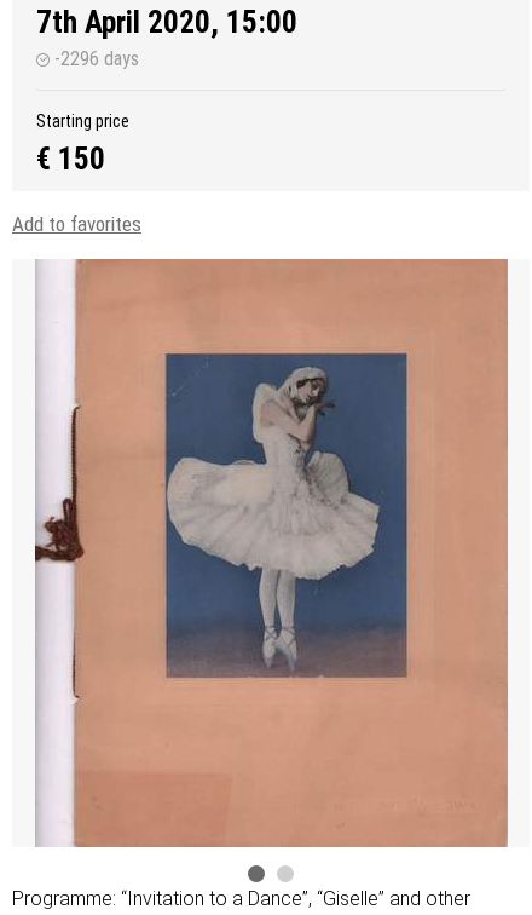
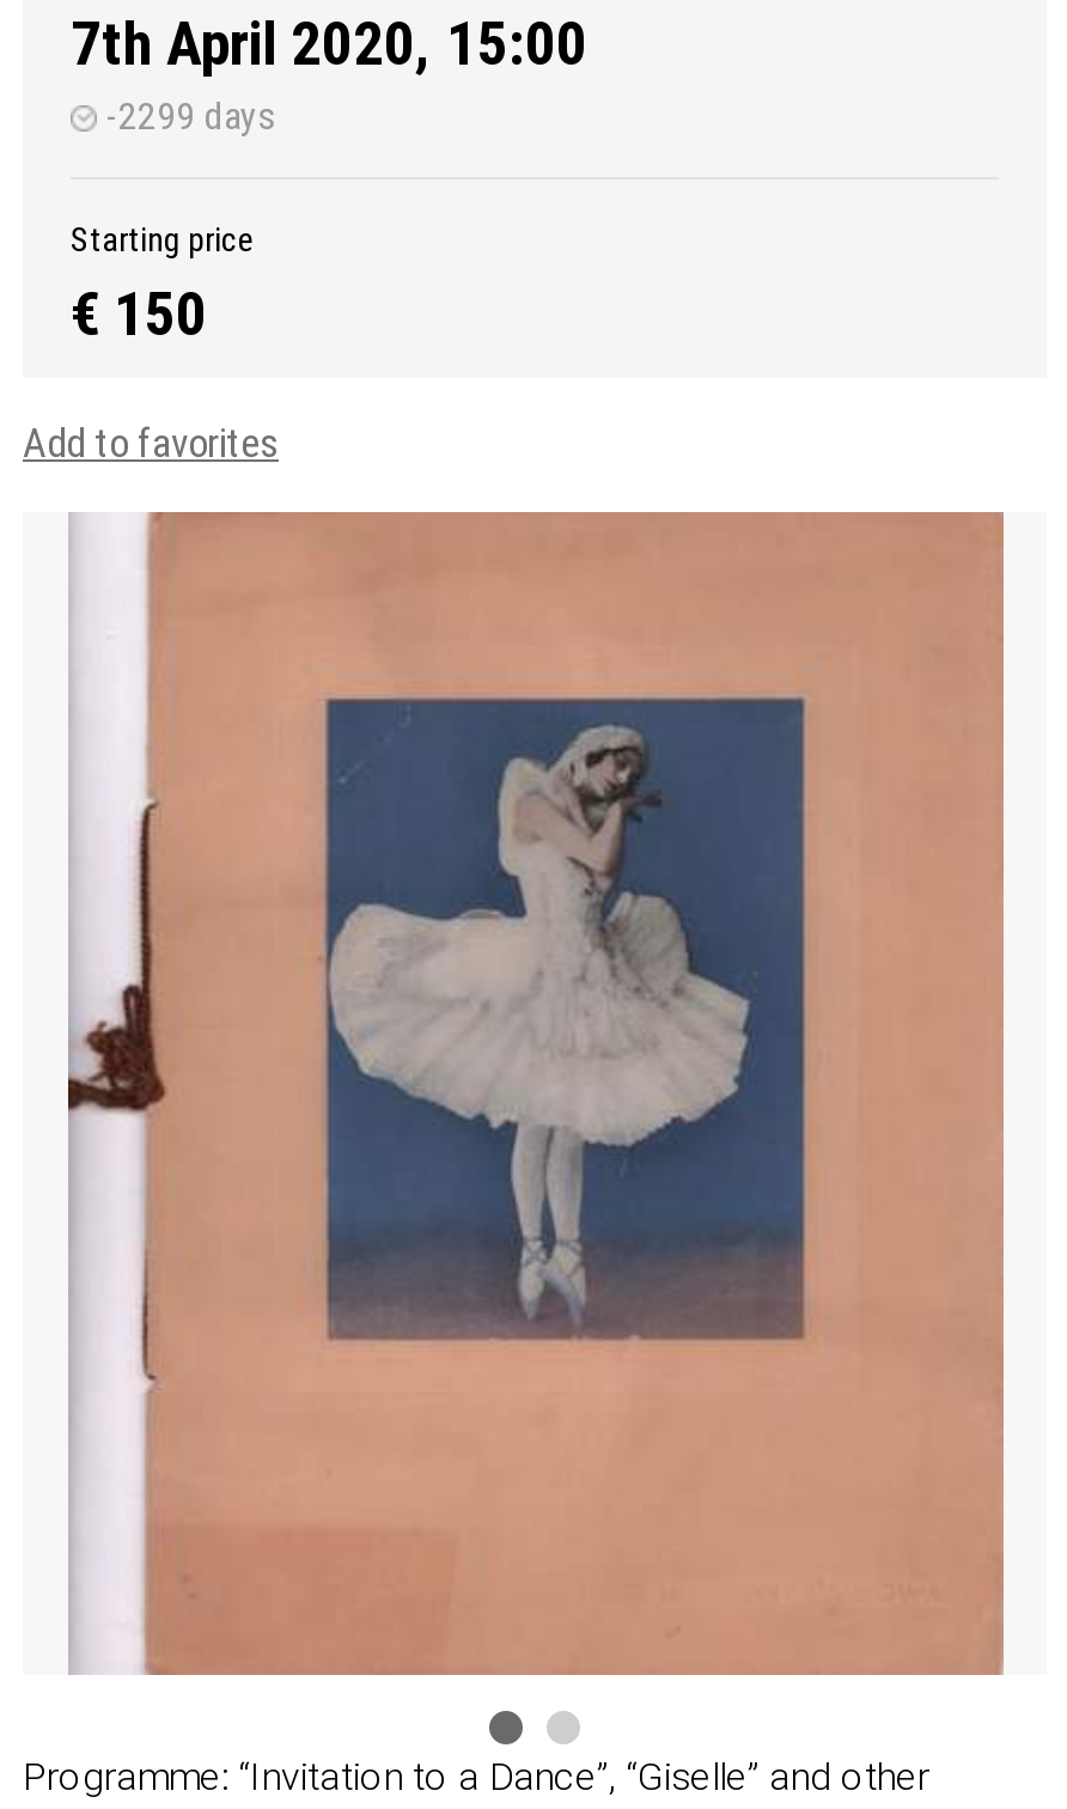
[50,47,139,70] -2296 days -> [97,93,274,139] -2299 days

